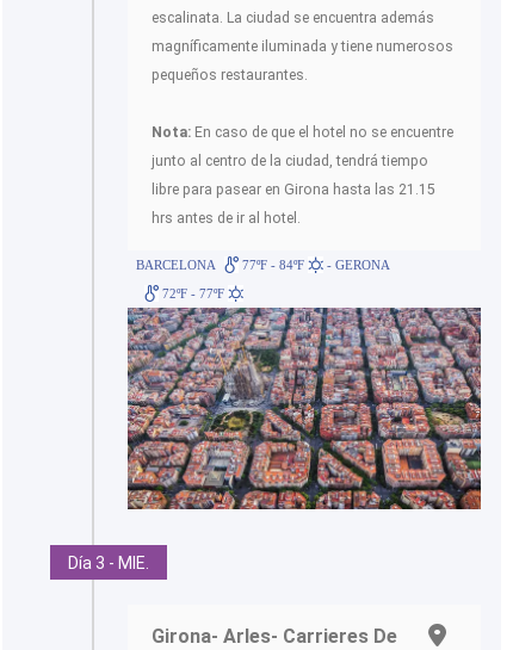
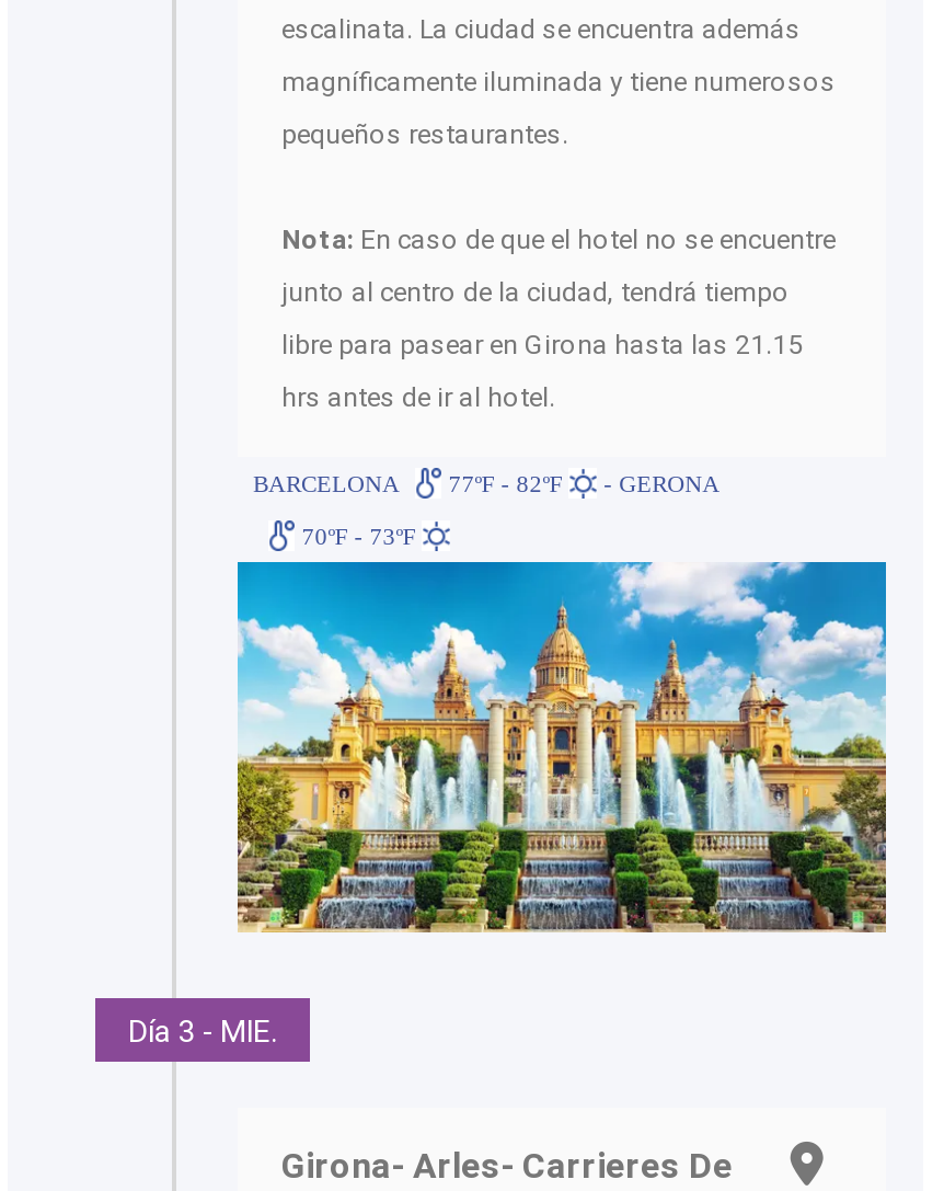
[136,258,390,272] BARCELONA 77ºF - 84ºF - GERONA -> [253,471,720,497] BARCELONA 77ºF - 82ºF - GERONA
[159,287,228,301] 72ºF - 77ºF -> [295,524,422,550] 70ºF - 73ºF
[126,307,482,510] [image] -> [235,560,888,932] [image]

